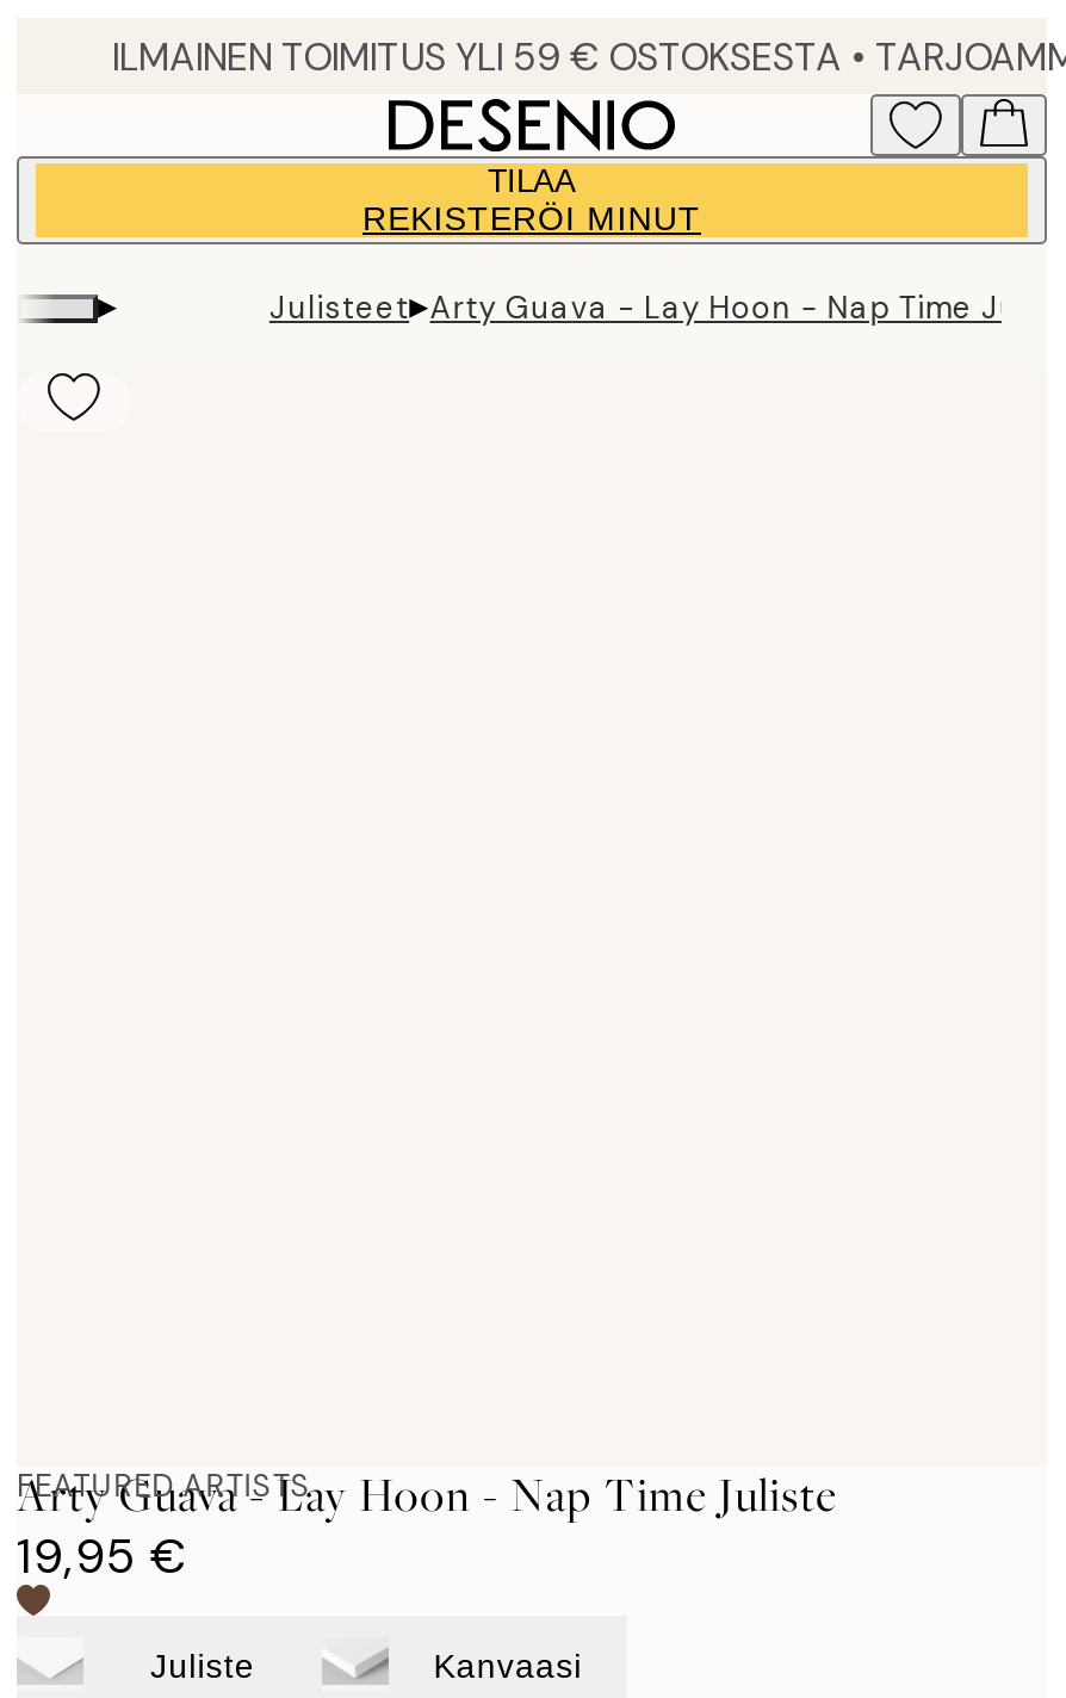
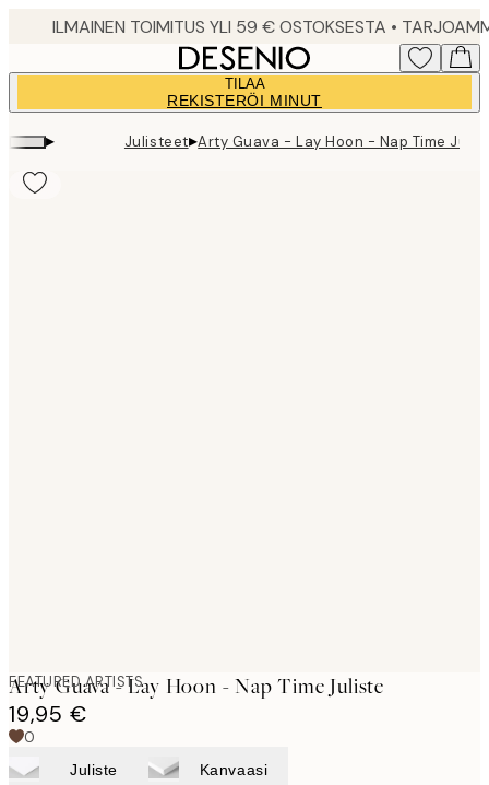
none -> [24,728,35,746] 0

